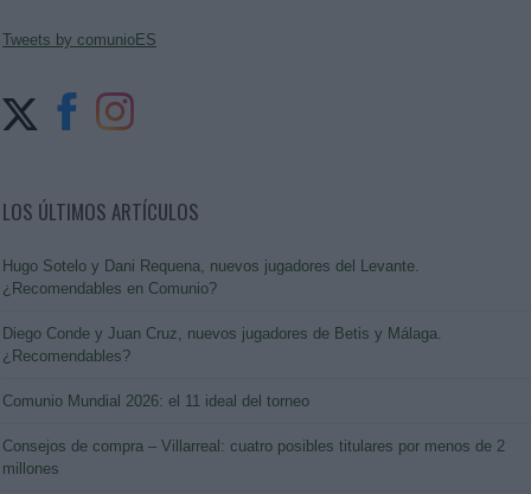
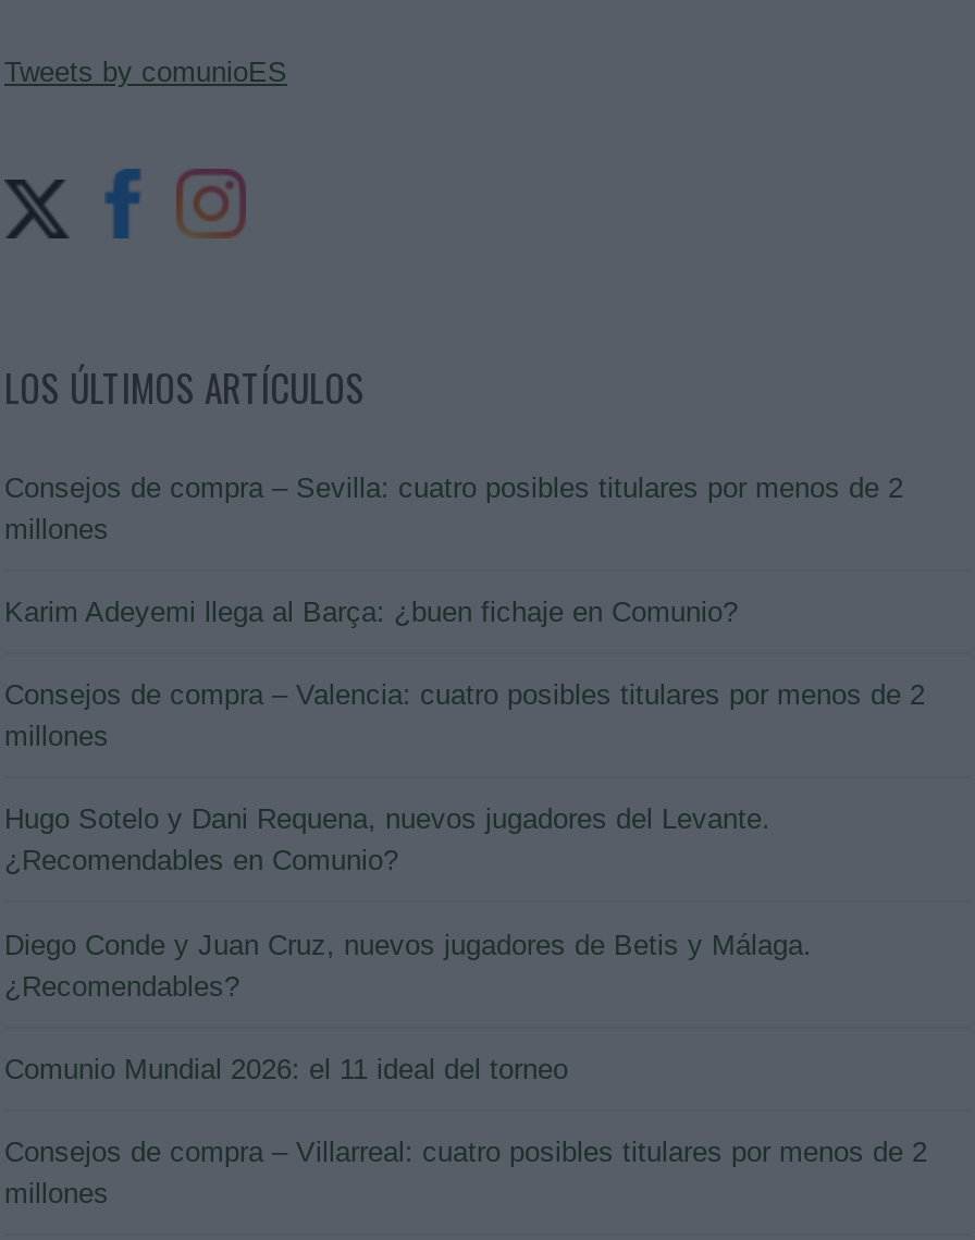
none -> [4,471,925,752] Consejos de compra – Sevilla: cuatro posibles titulares por menos de 2 | millones | Karim Adeyemi llega al Barça: ¿buen fichaje en Comunio? | Consejos de compra – Valencia: cuatro posibles titulares por menos de 2 | millones

